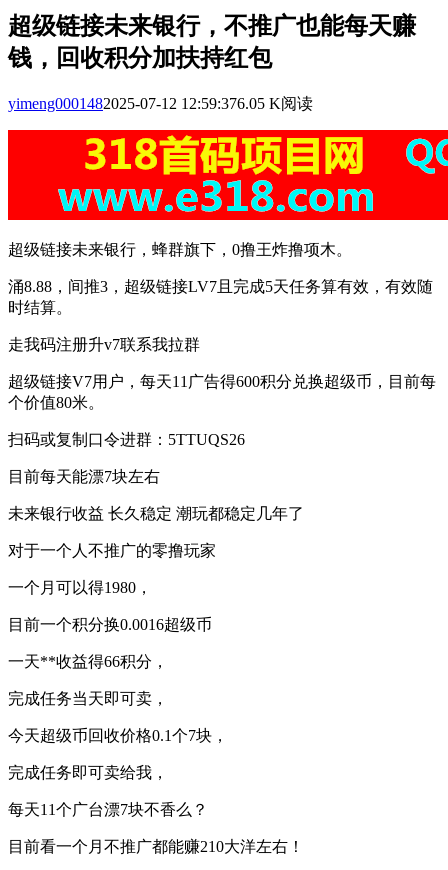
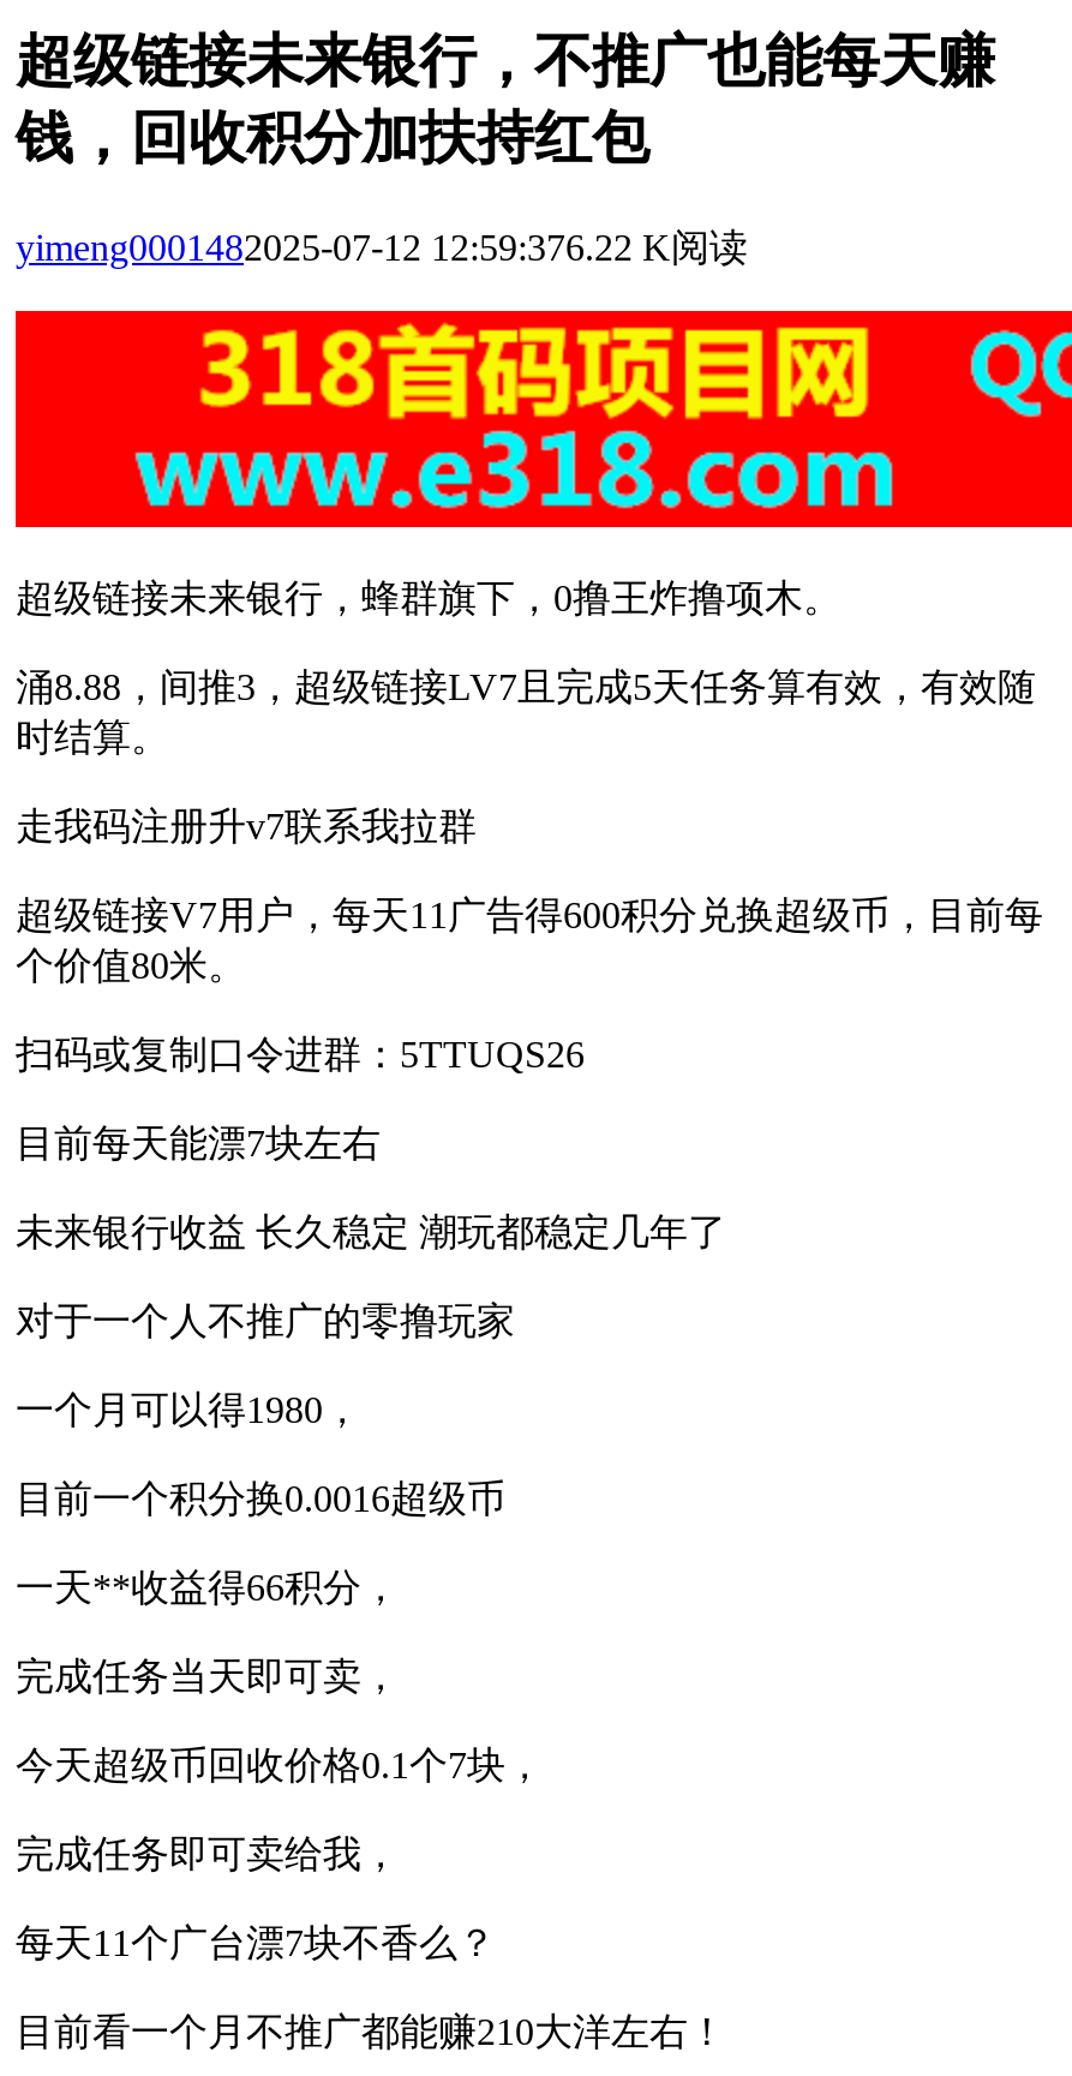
[8,95,313,112] yimeng0001482025-07-12 12:59:376.05 K阅读 -> [16,227,748,268] yimeng0001482025-07-12 12:59:376.22 K阅读

